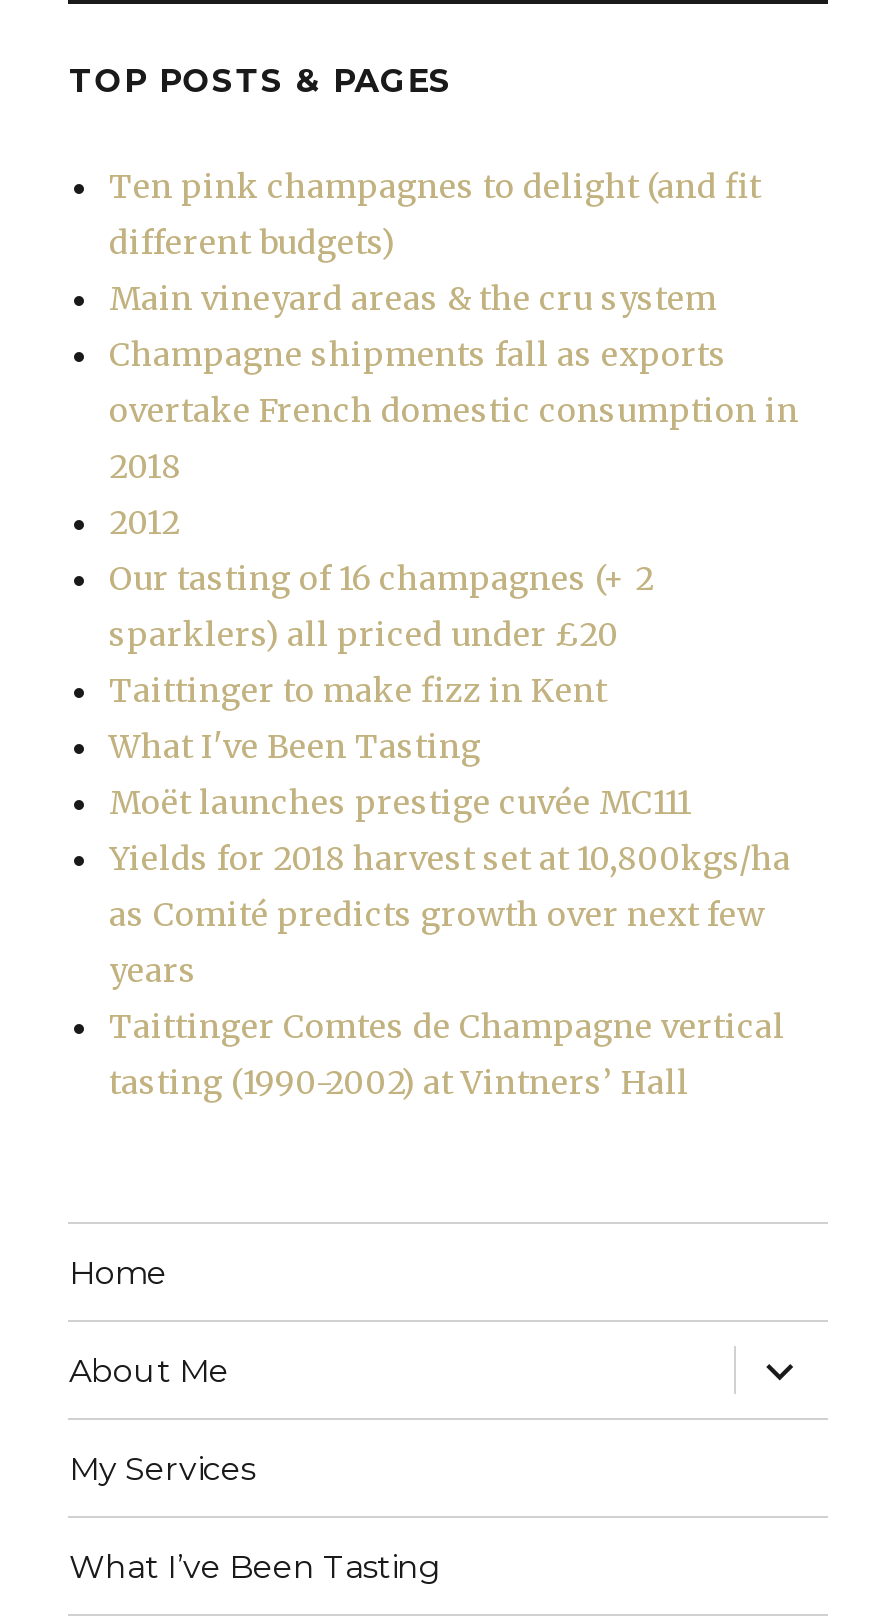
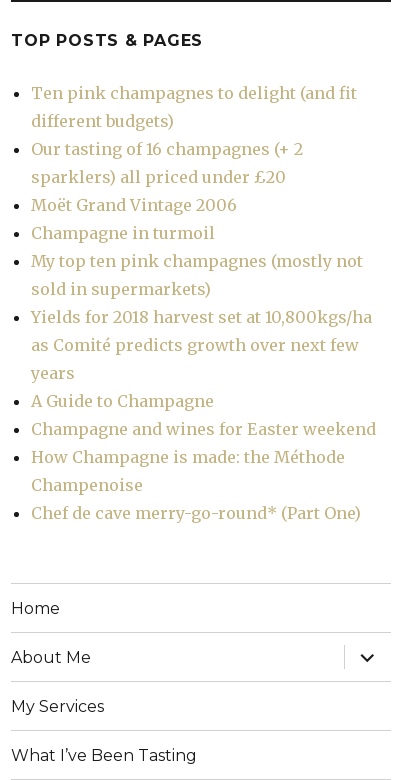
[109,278,799,542] Main vineyard areas & the cru system | Champagne shipments fall as exports | overtake French domestic consumption in | 2018 | 2012 -> none
moved [109,558,653,654] -> [31,139,303,187]: Our tasting of 16 champagnes (+ 2 | sparklers) all priced under £20
[109,670,691,822] Taittinger to make fizz in Kent | What I've Been Tasting | Moët launches prestige cuvée MC111 -> [31,195,363,299] Moët Grand Vintage 2006 | Champagne in turmoil | My top ten pink champagnes (mostly not | sold in supermarkets)
moved [109,838,791,990] -> [31,307,372,383]: Yields for 2018 harvest set at 10,800kgs/ha | as Comité predicts growth over next few | years
[109,1006,785,1102] Taittinger Comtes de Champagne vertical | tasting (1990-2002) at Vintners’ Hall -> [31,391,376,523] A Guide to Champagne | Champagne and wines for Easter weekend | How Champagne is made: the Méthode | Champenoise | Chef de cave merry-go-round* (Part One)

